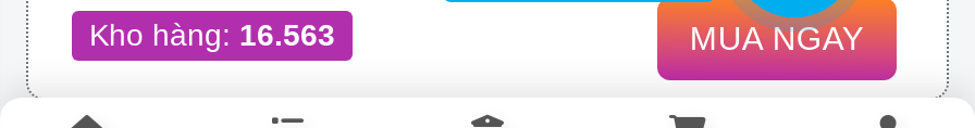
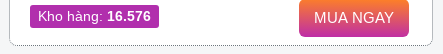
[89,18,335,53] Kho hàng: 16.563 -> [38,8,151,24] Kho hàng: 16.576

